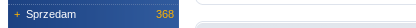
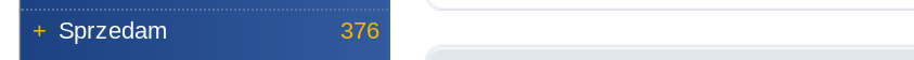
[156,8,174,20] 368 -> [340,17,379,43] 376

